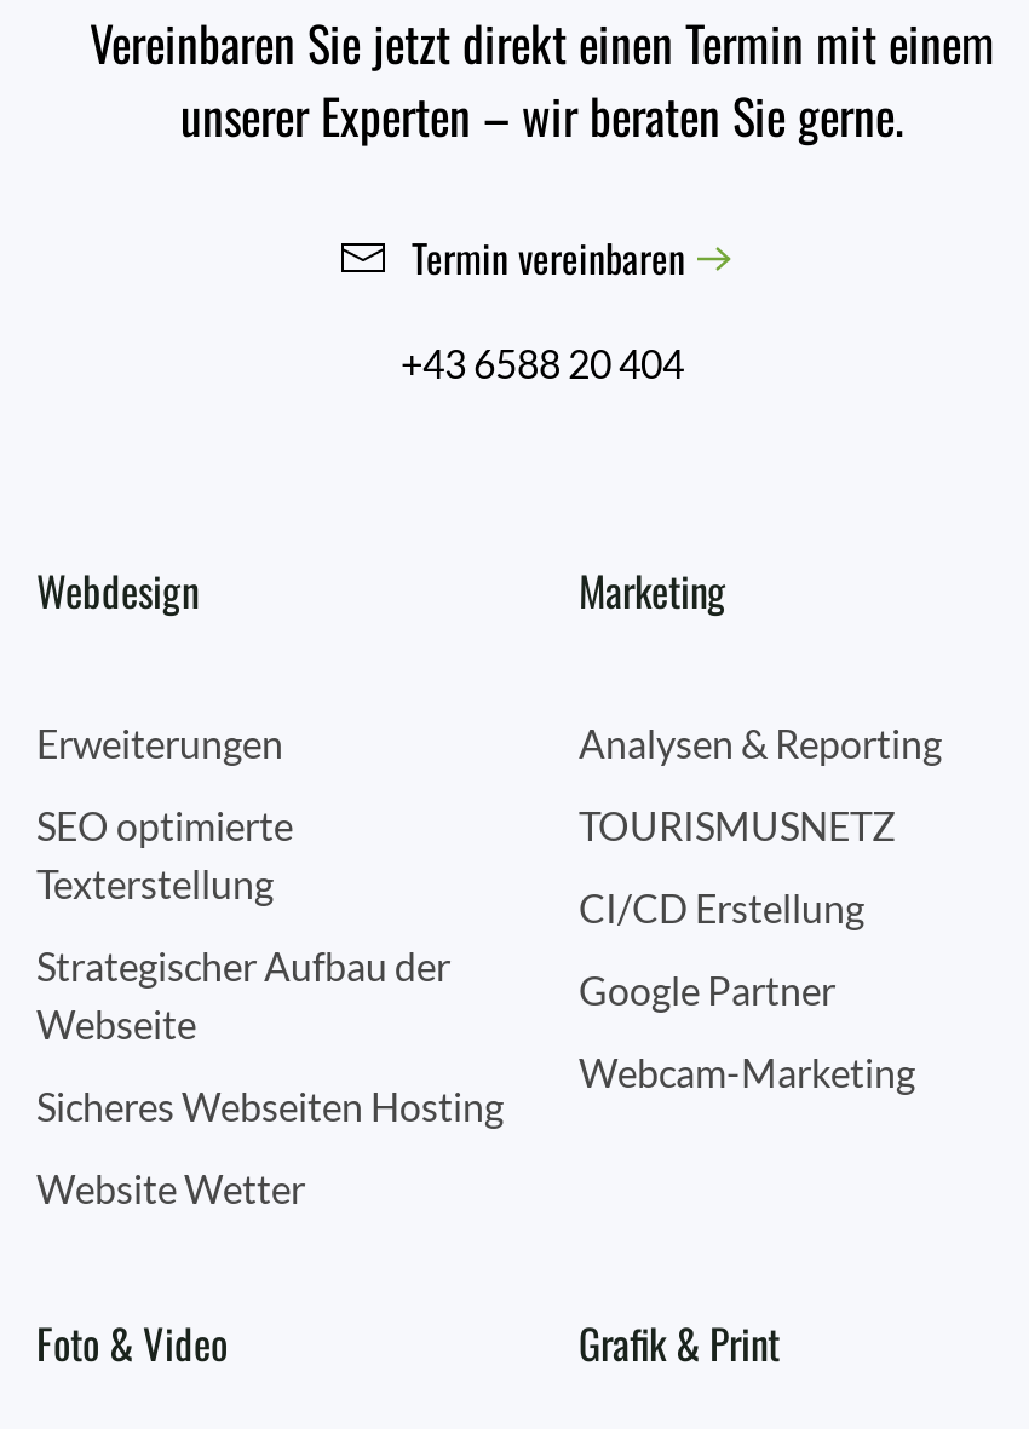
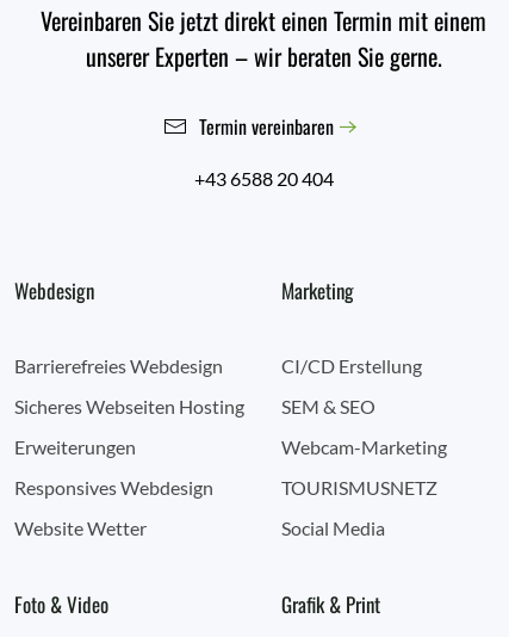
moved [36,719,283,765] -> [14,436,136,458]: Erweiterungen
[579,719,942,765] Analysen & Reporting -> none
[36,801,450,1046] SEO optimierte | Texterstellung | Strategischer Aufbau der | Webseite -> [14,355,223,377] Barrierefreies Webdesign
moved [579,801,896,847] -> [281,476,437,499]: TOURISMUSNETZ
moved [579,884,864,930] -> [281,355,422,377]: CI/CD Erstellung
[579,966,835,1012] Google Partner -> [281,395,375,418] SEM & SEO
moved [579,1048,915,1094] -> [281,436,447,458]: Webcam-Marketing
none -> [14,476,213,499] Responsives Webdesign
moved [36,1082,504,1128] -> [14,395,244,418]: Sicheres Webseiten Hosting
none -> [281,517,385,539] Social Media

